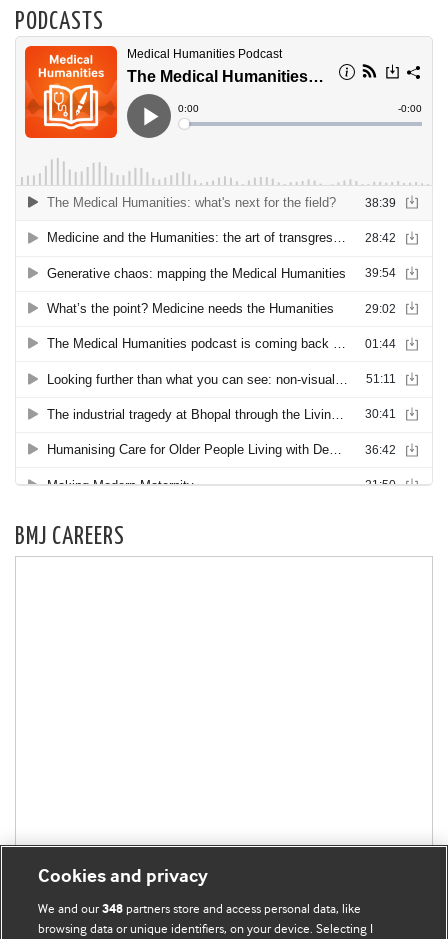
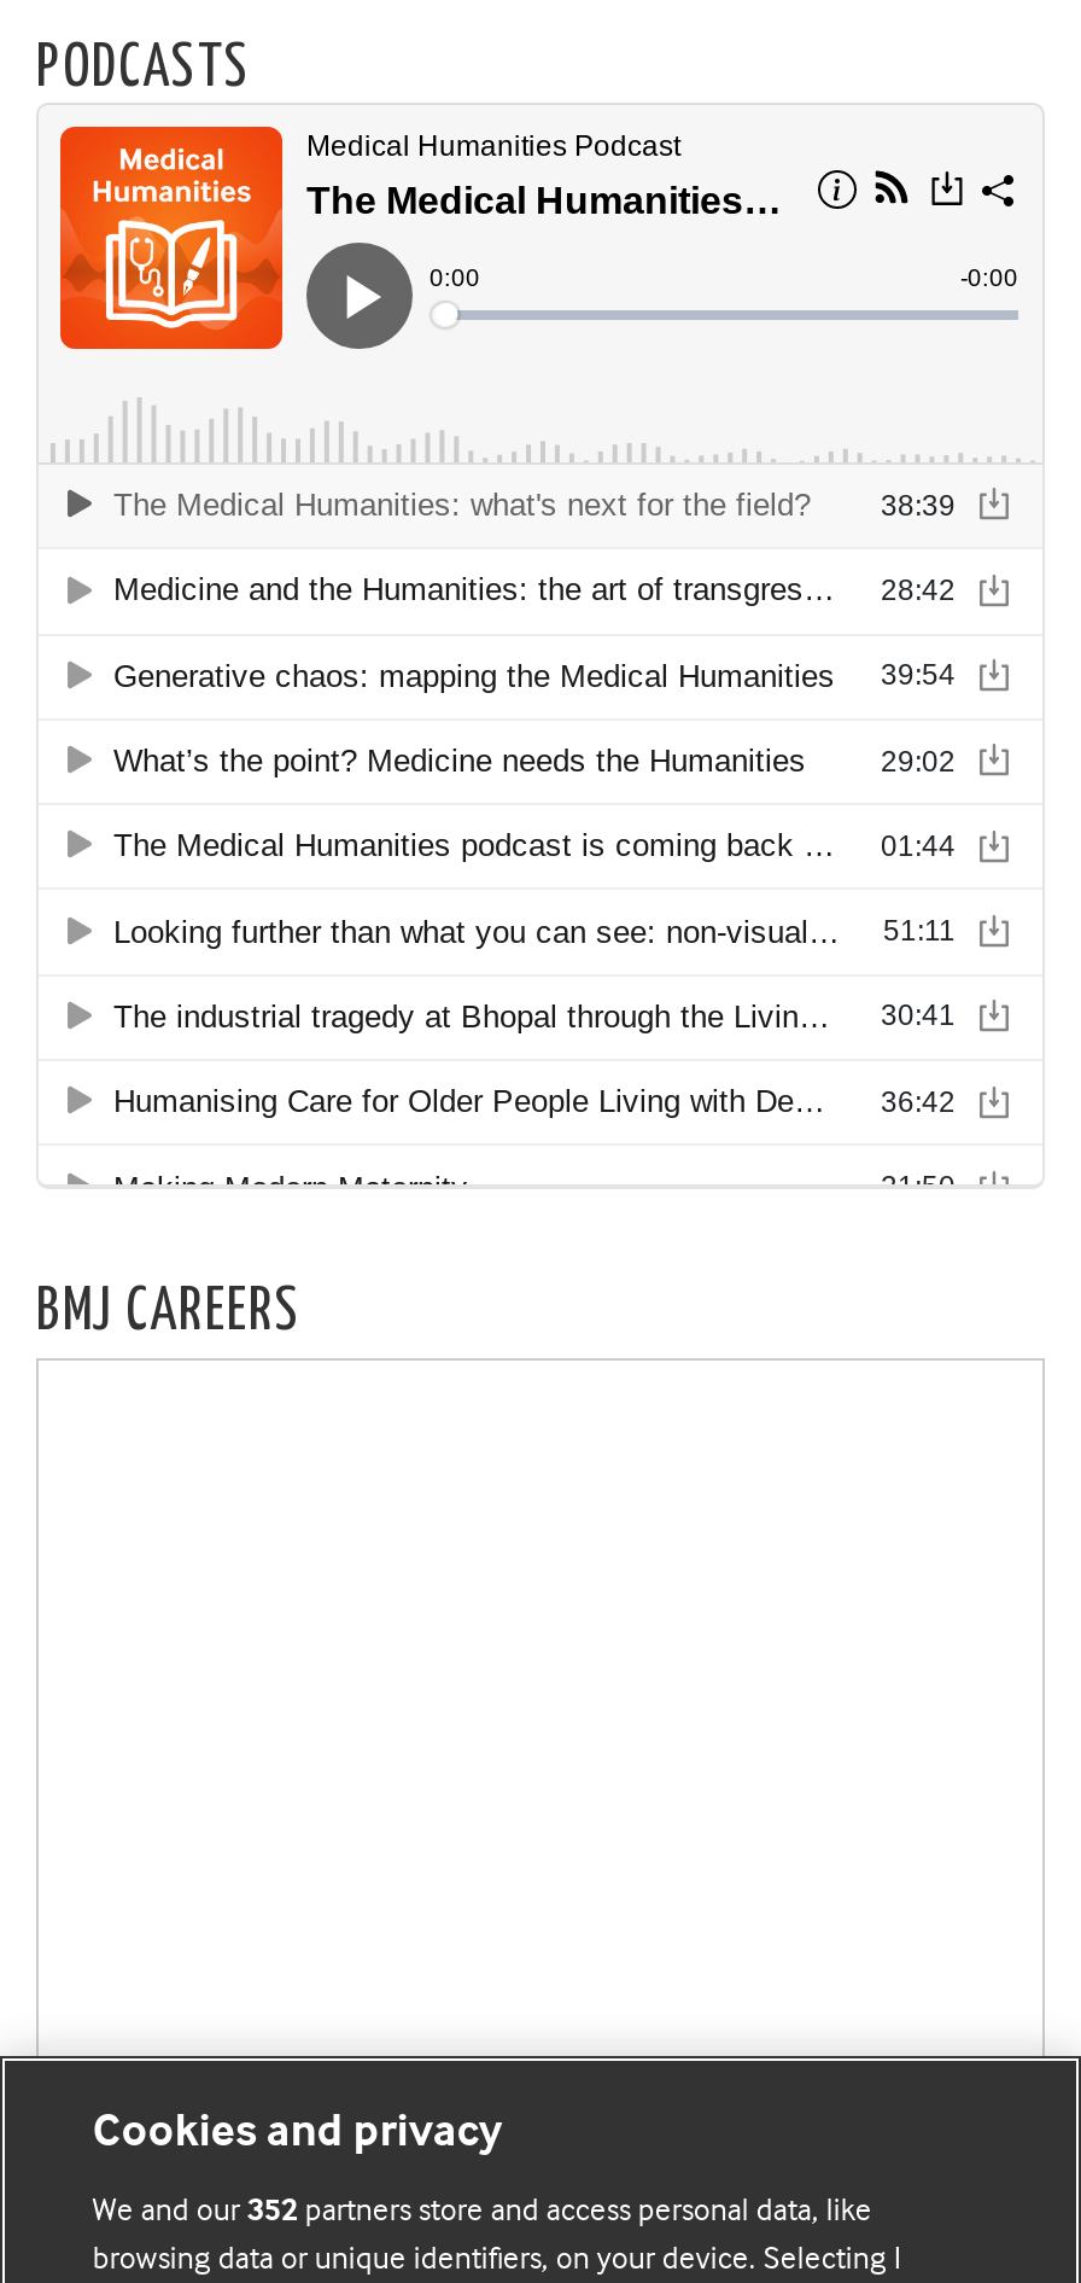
[38,901,361,917] We and our 348 partners store and access personal data, like -> [93,2191,872,2230] We and our 352 partners store and access personal data, like

